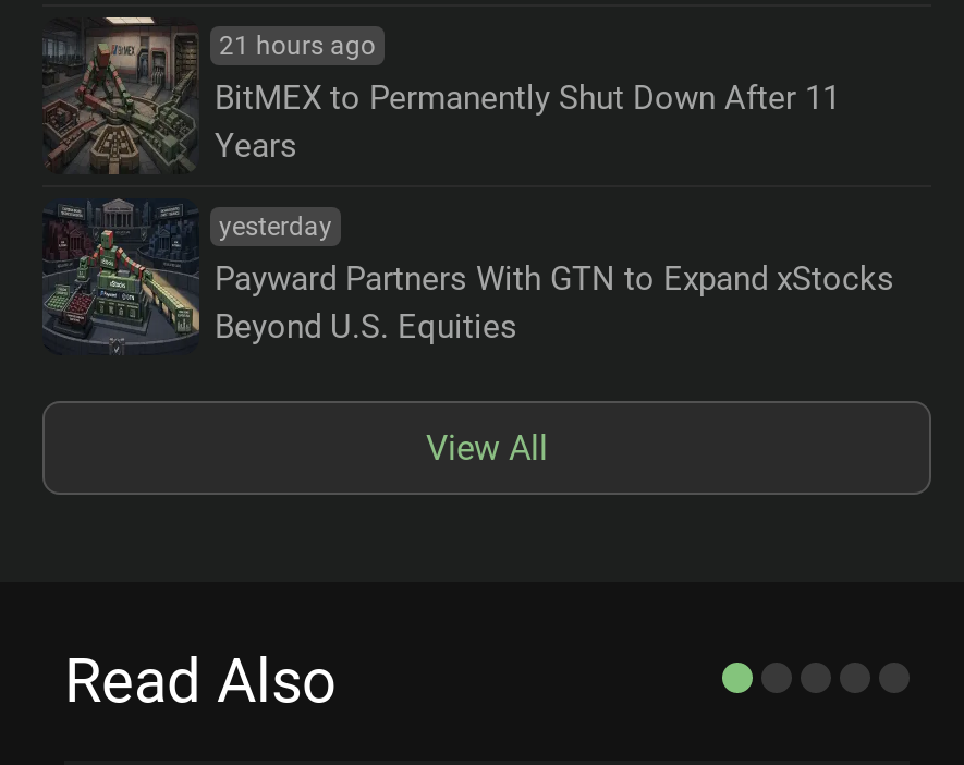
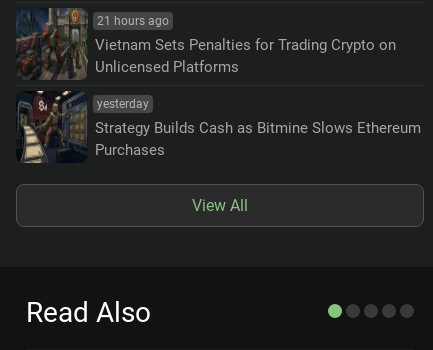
[45,15,840,174] [image] | BitMEX to Permanently Shut Down After 11 | Years -> [16,7,396,81] [image] | Vietnam Sets Penalties for Trading Crypto on | Unlicensed Platforms
[42,196,894,355] [image] | Payward Partners With GTN to Expand xStocks | Beyond U.S. Equities -> [16,90,421,164] [image] | Strategy Builds Cash as Bitmine Slows Ethereum | Purchases

